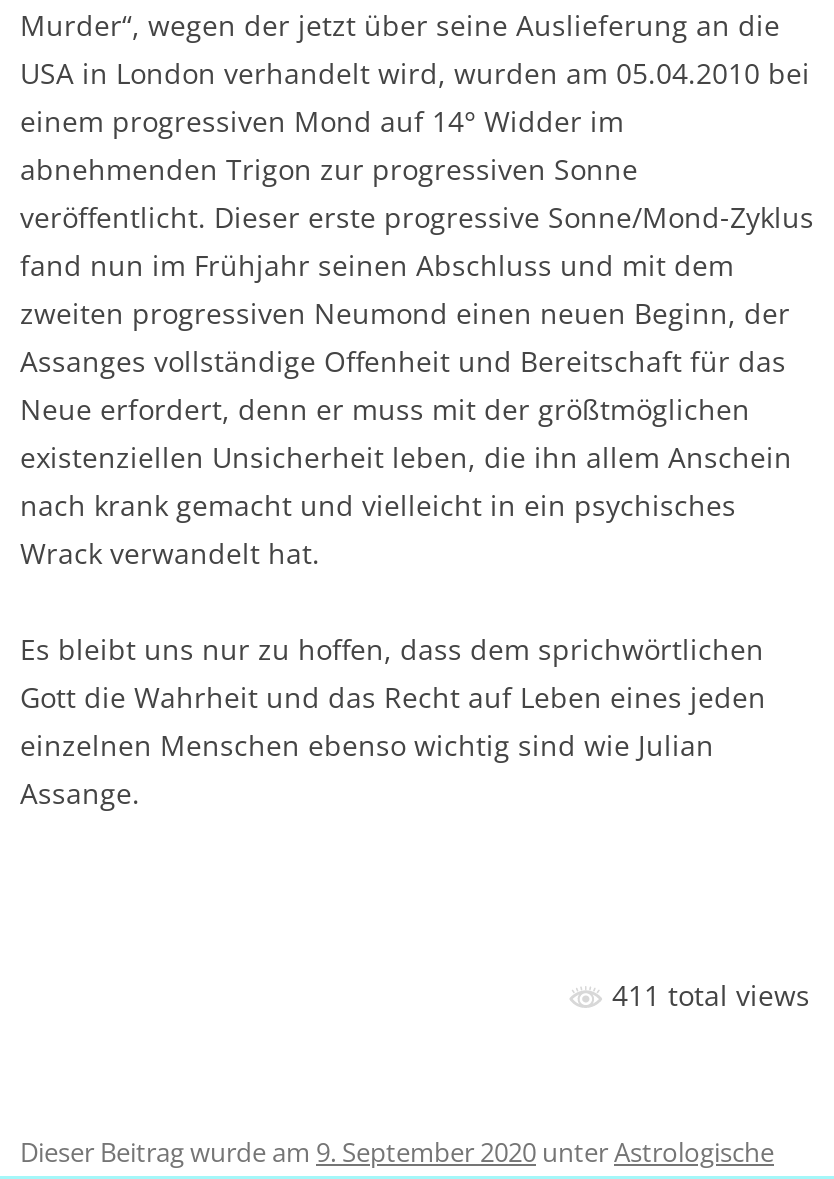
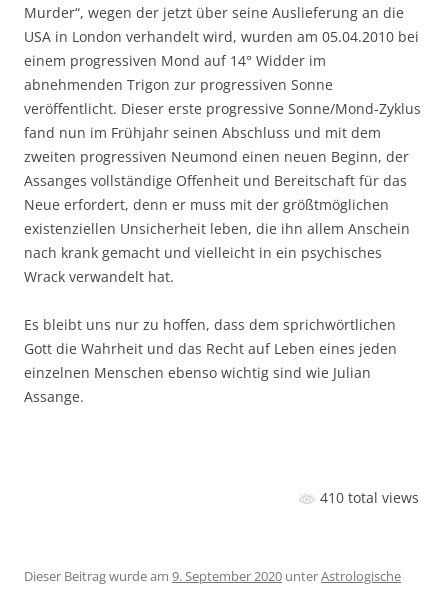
[604,976,810,1014] 411 total views -> [316,488,419,507] 410 total views

